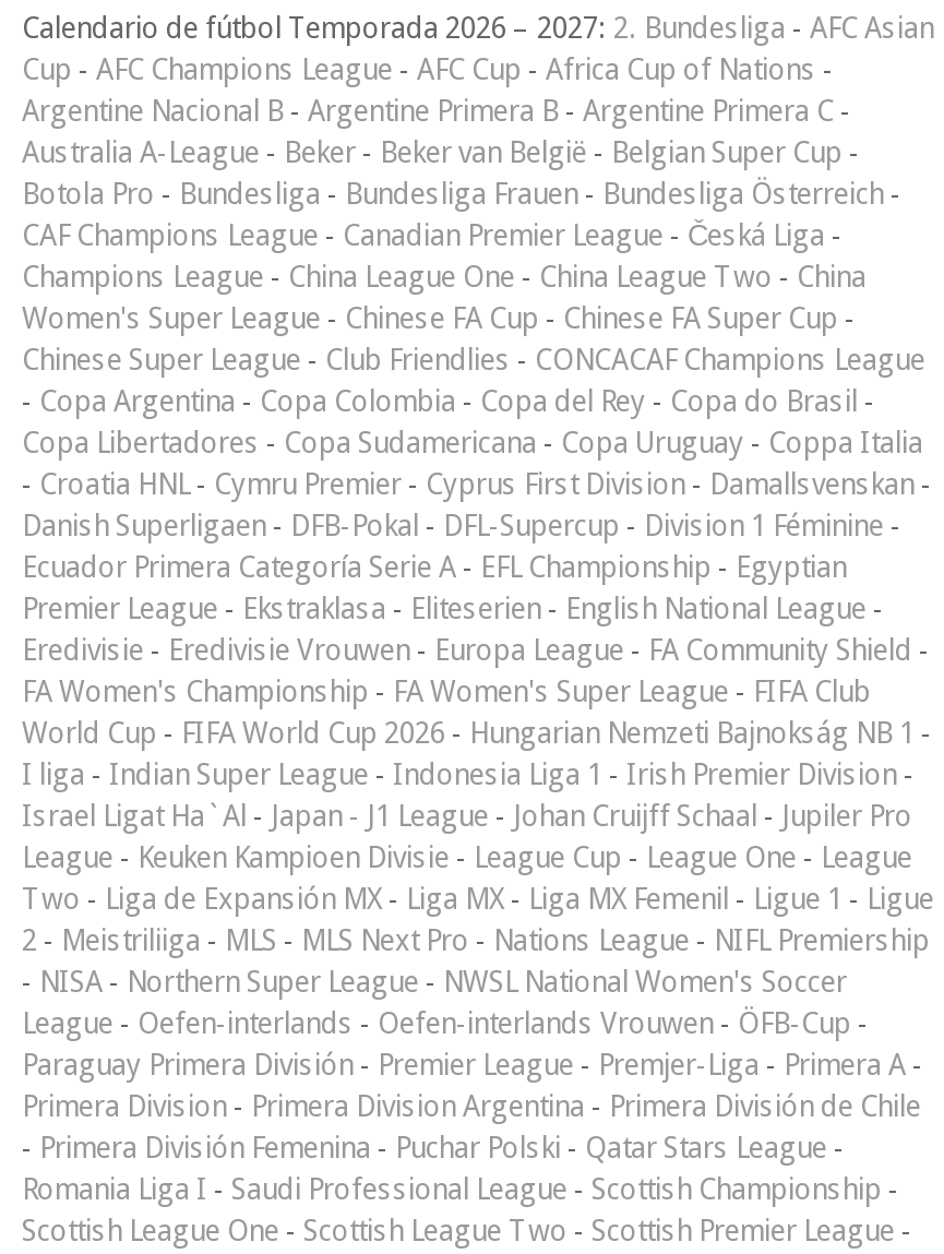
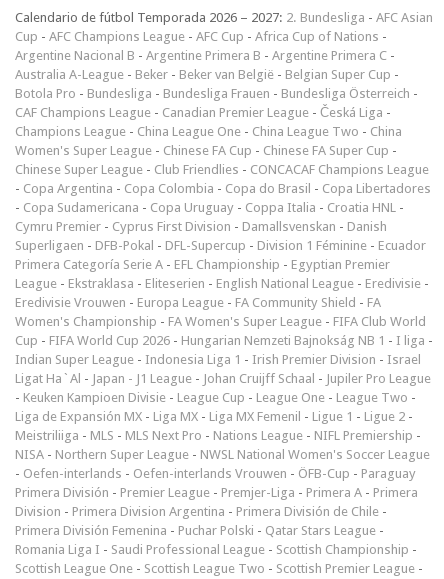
[22,384,934,1164] - Copa Argentina - Copa Colombia - Copa del Rey - Copa do Brasil - | Copa Libertadores - Copa Sudamericana - Copa Uruguay - Coppa Italia | - Croatia HNL - Cymru Premier - Cyprus First Division - Damallsvenskan - | Danish Superligaen - DFB-Pokal - DFL-Supercup - Division 1 Féminine - | Ecuador Primera Categoría Serie A - EFL Championship - Egyptian | Premier League - Ekstraklasa - Eliteserien - English National League - | Eredivisie - Eredivisie Vrouwen - Europa League - FA Community Shield - | FA Women's Championship - FA Women's Super League - FIFA Club | World Cup - FIFA World Cup 2026 - Hungarian Nemzeti Bajnokság NB 1 - | I liga - Indian Super League - Indonesia Liga 1 - Irish Premier Division - | Israel Ligat Ha`Al - Japan - J1 League - Johan Cruijff Schaal - Jupiler Pro | League - Keuken Kampioen Divisie - League Cup - League One - League | Two - Liga de Expansión MX - Liga MX - Liga MX Femenil - Ligue 1 - Ligue | 2 - Meistriliiga - MLS - MLS Next Pro - Nations League - NIFL Premiership | - NISA - Northern Super League - NWSL National Women's Soccer | League - Oefen-interlands - Oefen-interlands Vrouwen - ÖFB-Cup - | Paraguay Primera División - Premier League - Premjer-Liga - Primera A - | Primera Division - Primera Division Argentina - Primera División de Chile | - Primera División Femenina - Puchar Polski - Qatar Stars League - -> [15,181,433,538] - Copa Argentina - Copa Colombia - Copa do Brasil - Copa Libertadores | - Copa Sudamericana - Copa Uruguay - Coppa Italia - Croatia HNL - | Cymru Premier - Cyprus First Division - Damallsvenskan - Danish | Superligaen - DFB-Pokal - DFL-Supercup - Division 1 Féminine - Ecuador | Primera Categoría Serie A - EFL Championship - Egyptian Premier | League - Ekstraklasa - Eliteserien - English National League - Eredivisie - | Eredivisie Vrouwen - Europa League - FA Community Shield - FA | Women's Championship - FA Women's Super League - FIFA Club World | Cup - FIFA World Cup 2026 - Hungarian Nemzeti Bajnokság NB 1 - I liga - | Indian Super League - Indonesia Liga 1 - Irish Premier Division - Israel | Ligat Ha`Al - Japan - J1 League - Johan Cruijff Schaal - Jupiler Pro League | - Keuken Kampioen Divisie - League Cup - League One - League Two - | Liga de Expansión MX - Liga MX - Liga MX Femenil - Ligue 1 - Ligue 2 - | Meistriliiga - MLS - MLS Next Pro - Nations League - NIFL Premiership - | NISA - Northern Super League - NWSL National Women's Soccer League | - Oefen-interlands - Oefen-interlands Vrouwen - ÖFB-Cup - Paraguay | Primera División - Premier League - Premjer-Liga - Primera A - Primera | Division - Primera Division Argentina - Primera División de Chile - | Primera División Femenina - Puchar Polski - Qatar Stars League -

